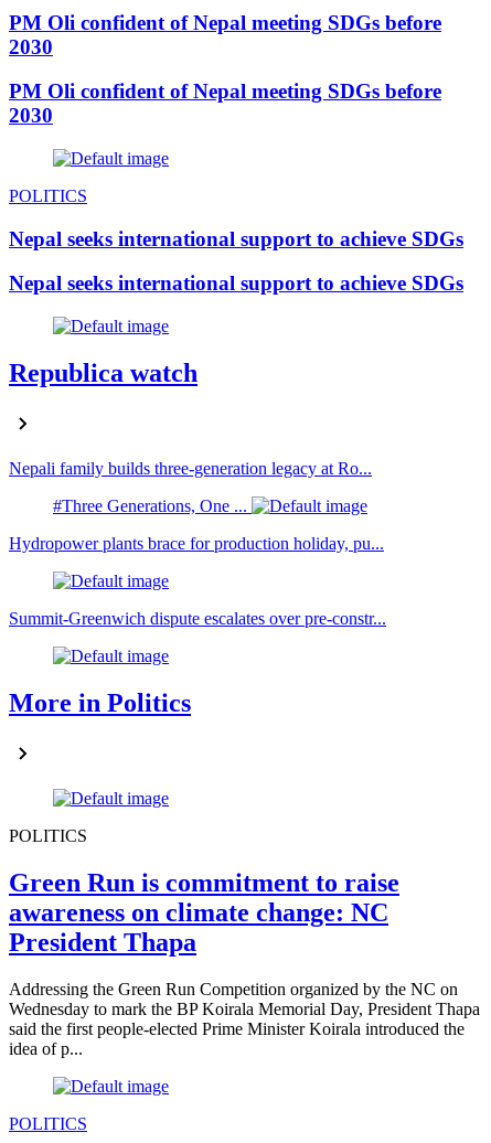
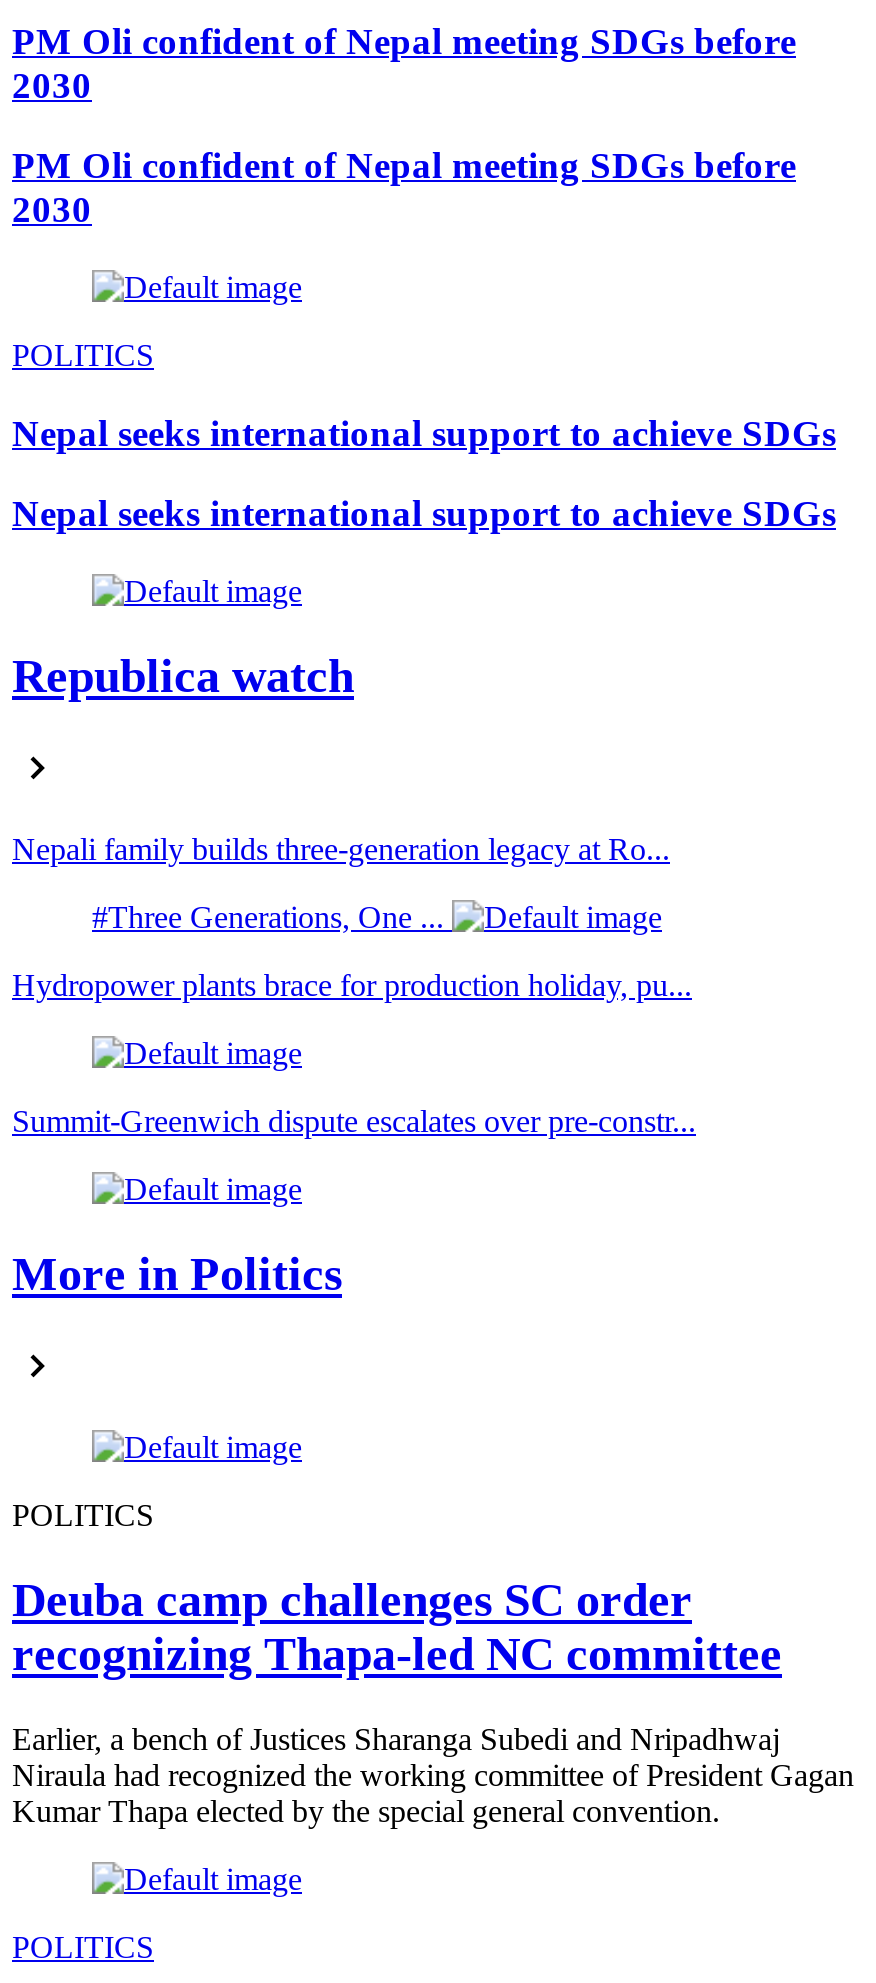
[9,868,399,956] Green Run is commitment to raise | awareness on climate change: NC | President Thapa -> [12,1573,782,1679] Deuba camp challenges SC order | recognizing Thapa-led NC committee
[9,979,480,1057] Addressing the Green Run Competition organized by the NC on | Wednesday to mark the BP Koirala Memorial Day, President Thapa | said the first people-elected Prime Minister Koirala introduced the | idea of p... -> [12,1721,854,1827] Earlier, a bench of Justices Sharanga Subedi and Nripadhwaj | Niraula had recognized the working committee of President Gagan | Kumar Thapa elected by the special general convention.

